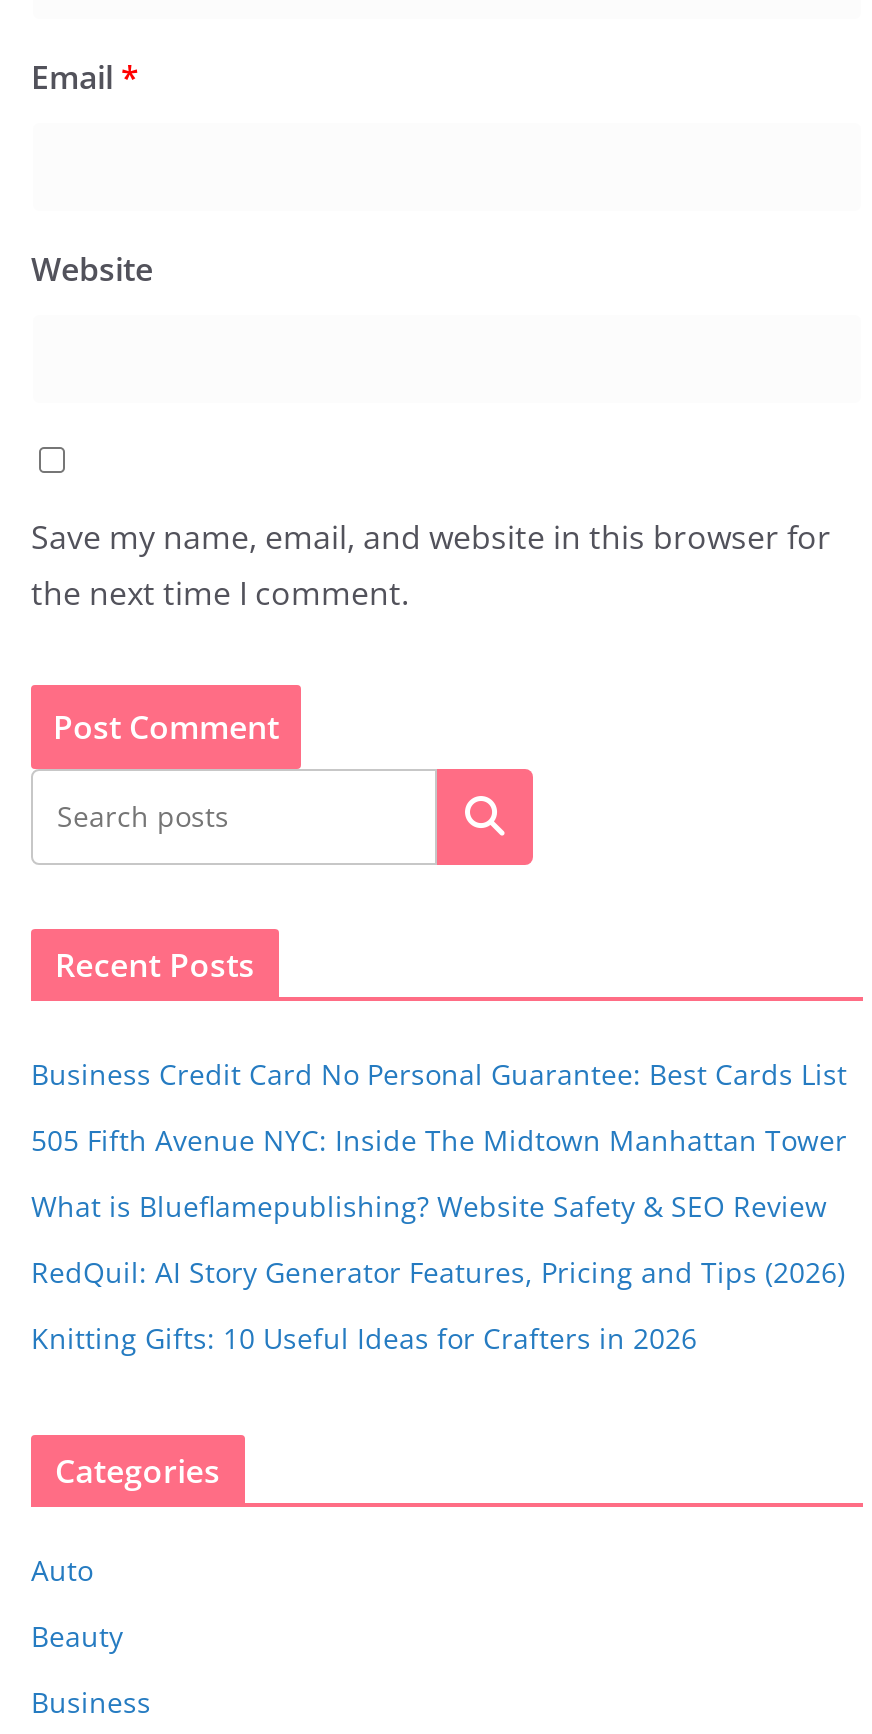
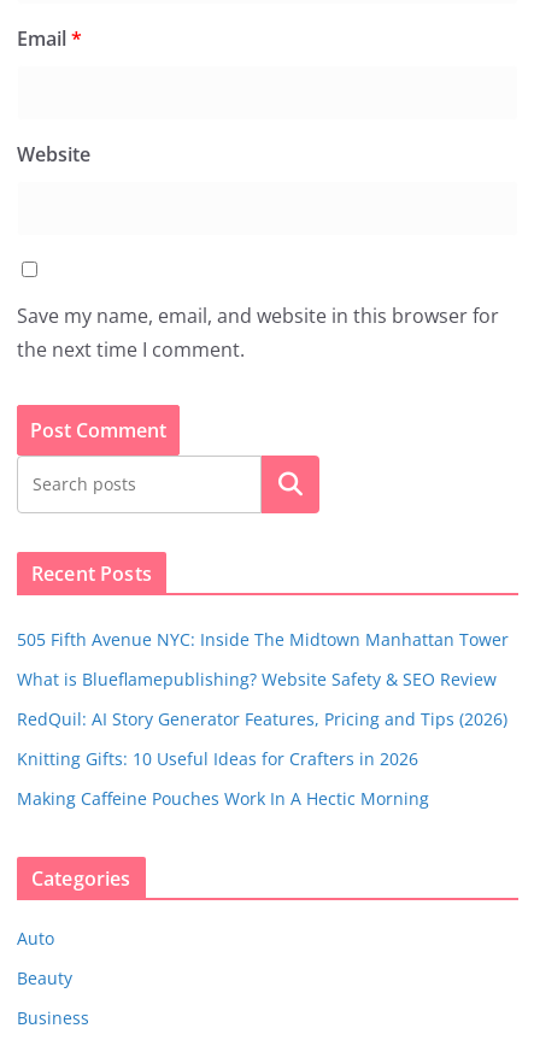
[31,1055,847,1093] Business Credit Card No Personal Guarantee: Best Cards List -> none
moved [31,1121,847,1357] -> [17,628,509,770]: 505 Fifth Avenue NYC: Inside The Midtown Manhattan Tower | What is Blueflamepublishing? Website Safety & SEO Review | RedQuil: AI Story Generator Features, Pricing and Tips (2026) | Knitting Gifts: 10 Useful Ideas for Crafters in 2026
none -> [17,787,429,810] Making Caffeine Pouches Work In A Hectic Morning

